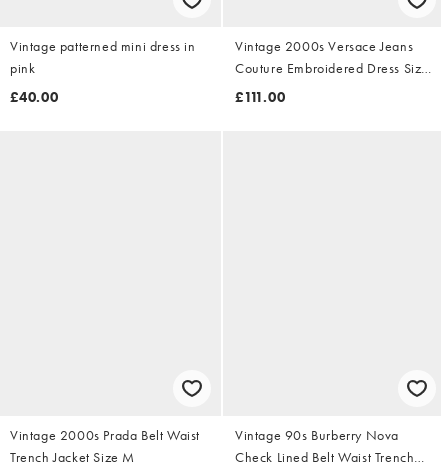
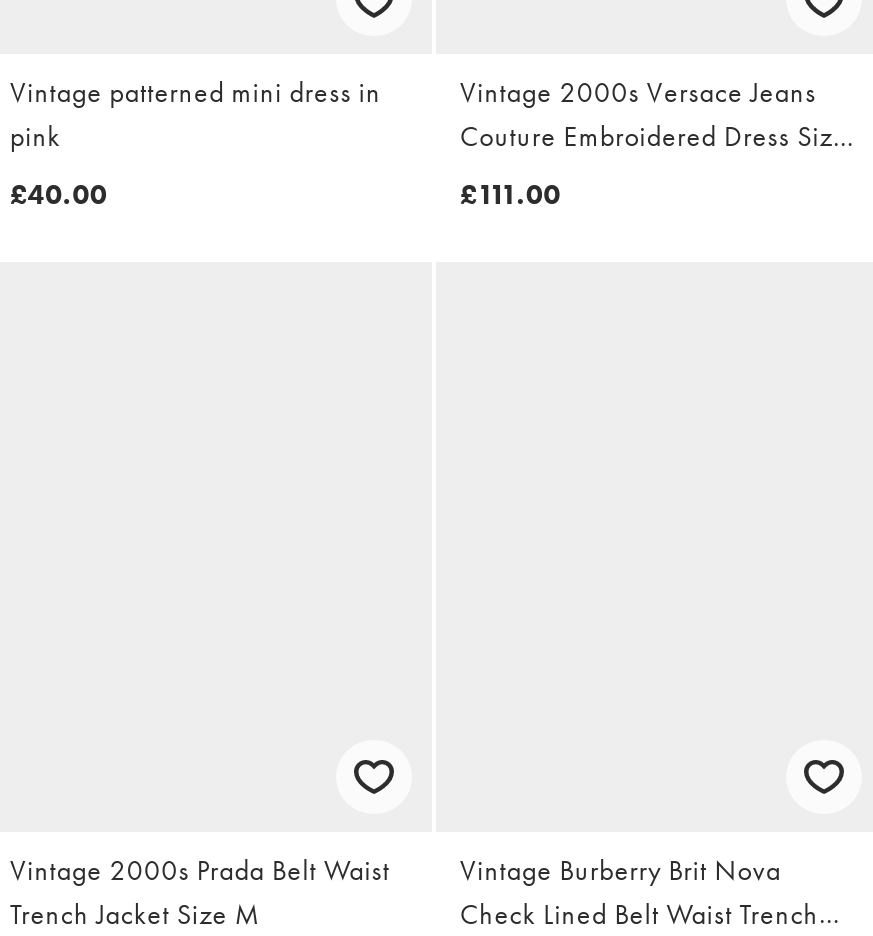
[235,426,399,444] Vintage 90s Burberry Nova -> [460,851,781,887] Vintage Burberry Brit Nova

